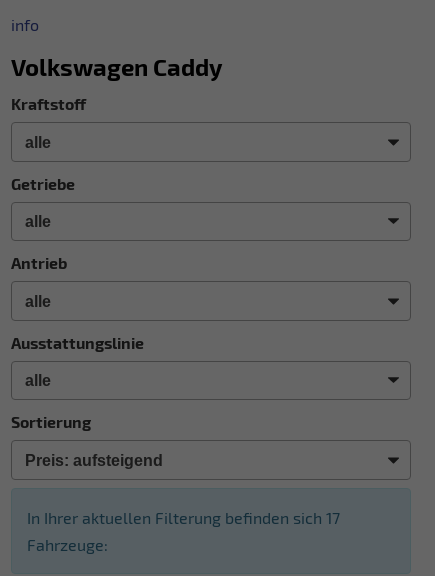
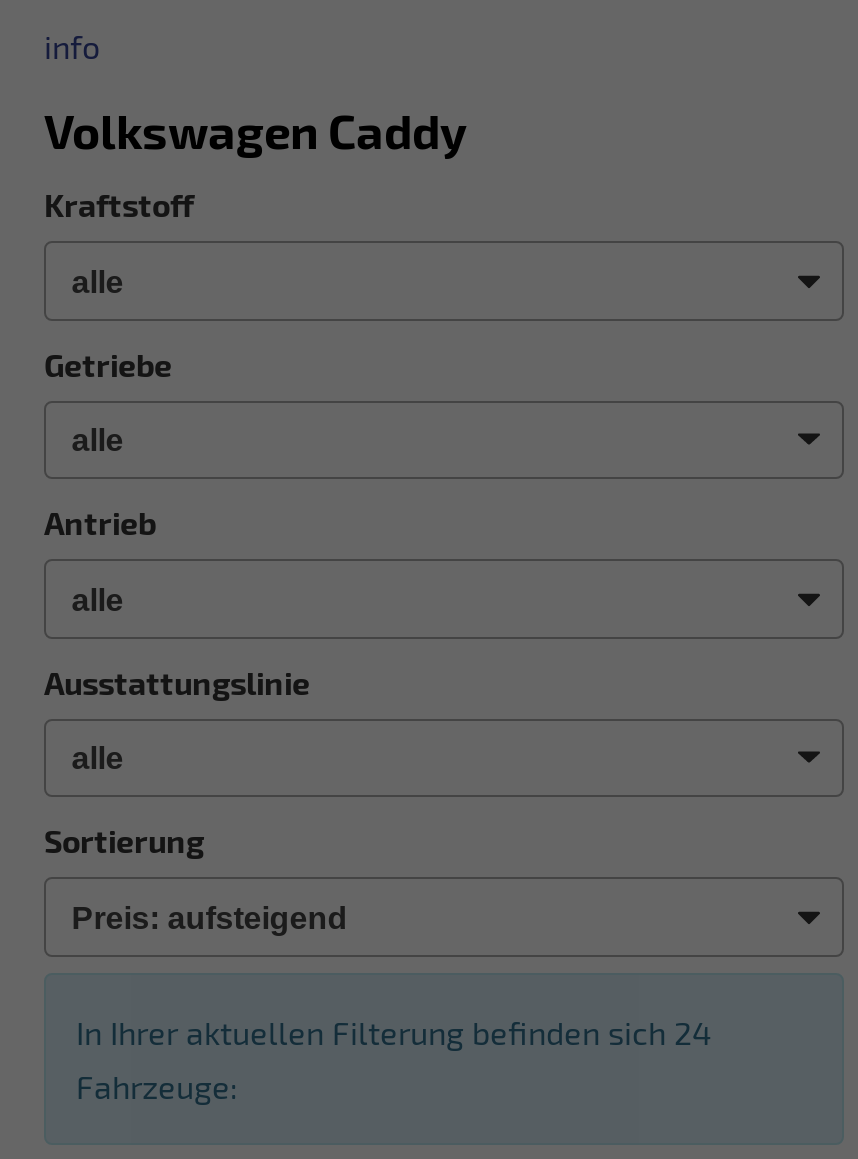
[27,508,340,527] In Ihrer aktuellen Filterung befinden sich 17 -> [76,1013,712,1051] In Ihrer aktuellen Filterung befinden sich 24

